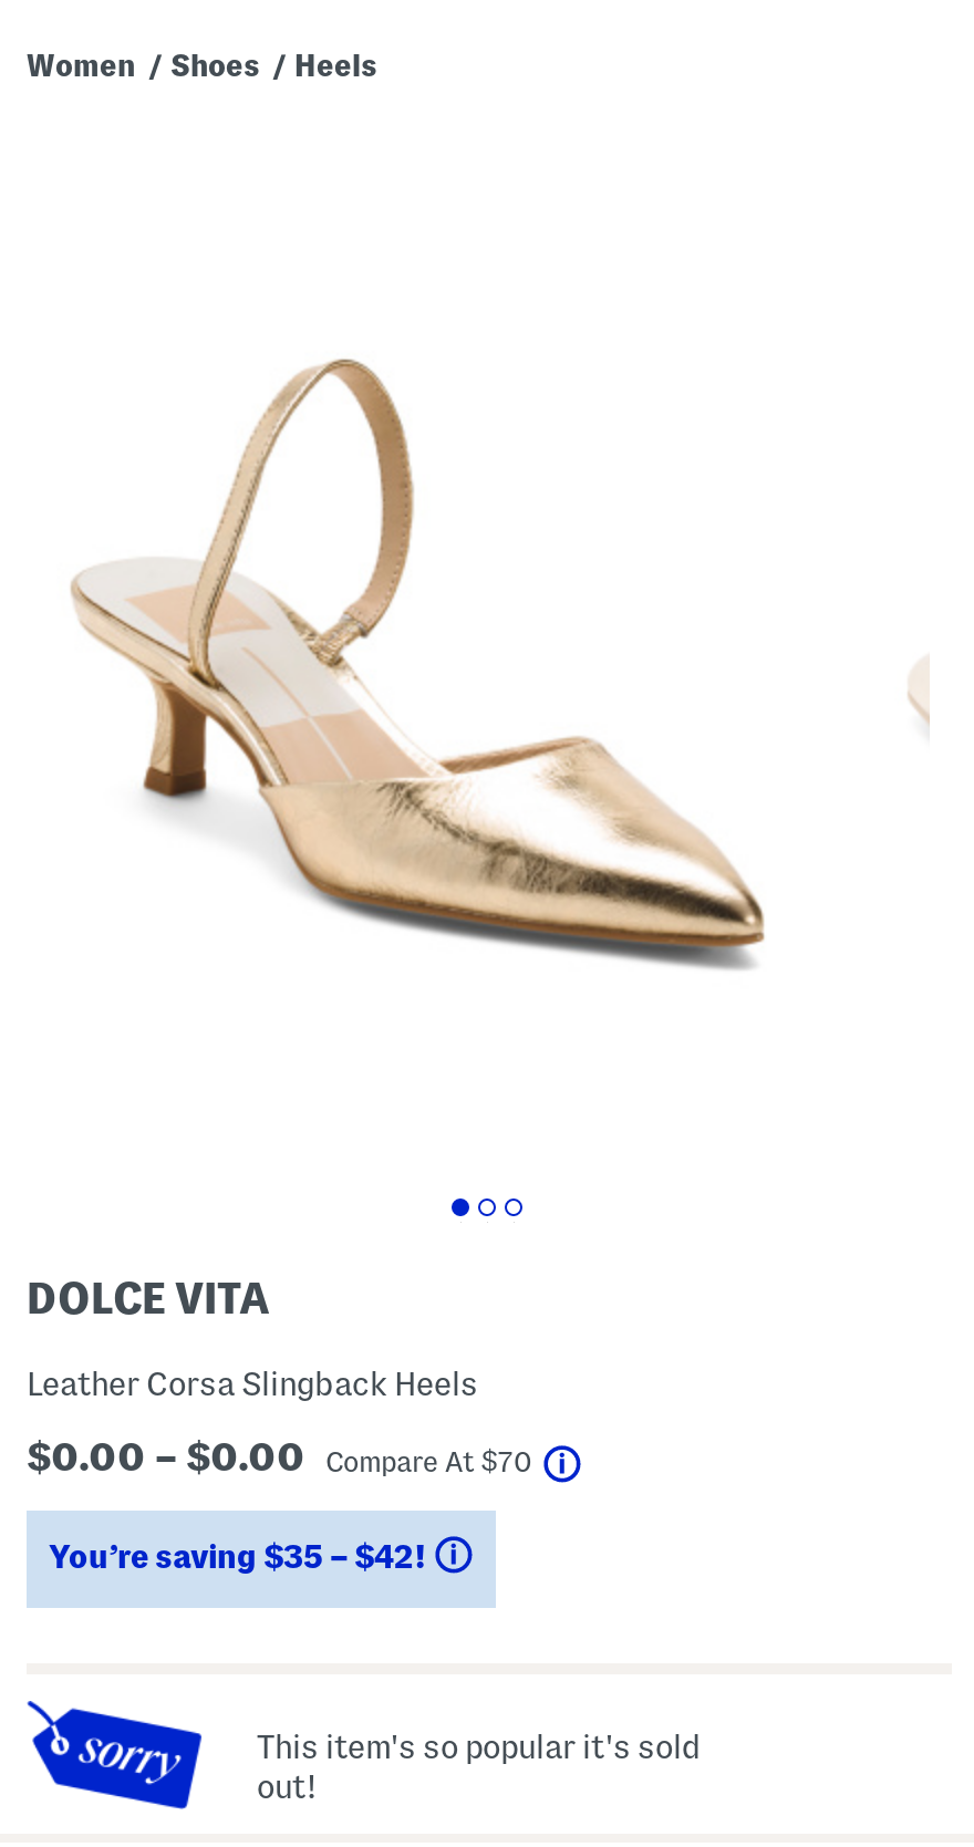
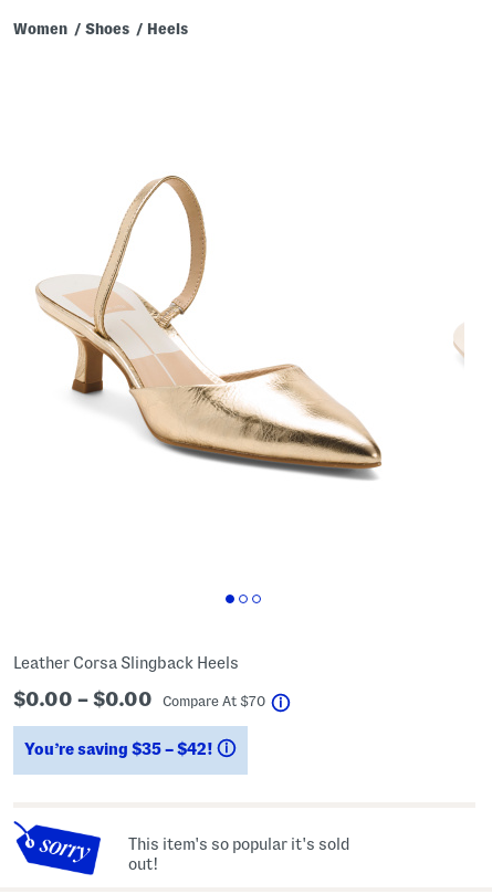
[27,1274,270,1322] DOLCE VITA -> none

